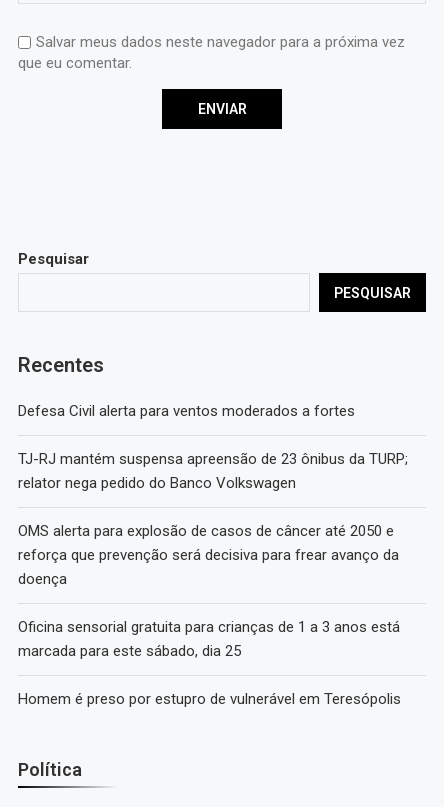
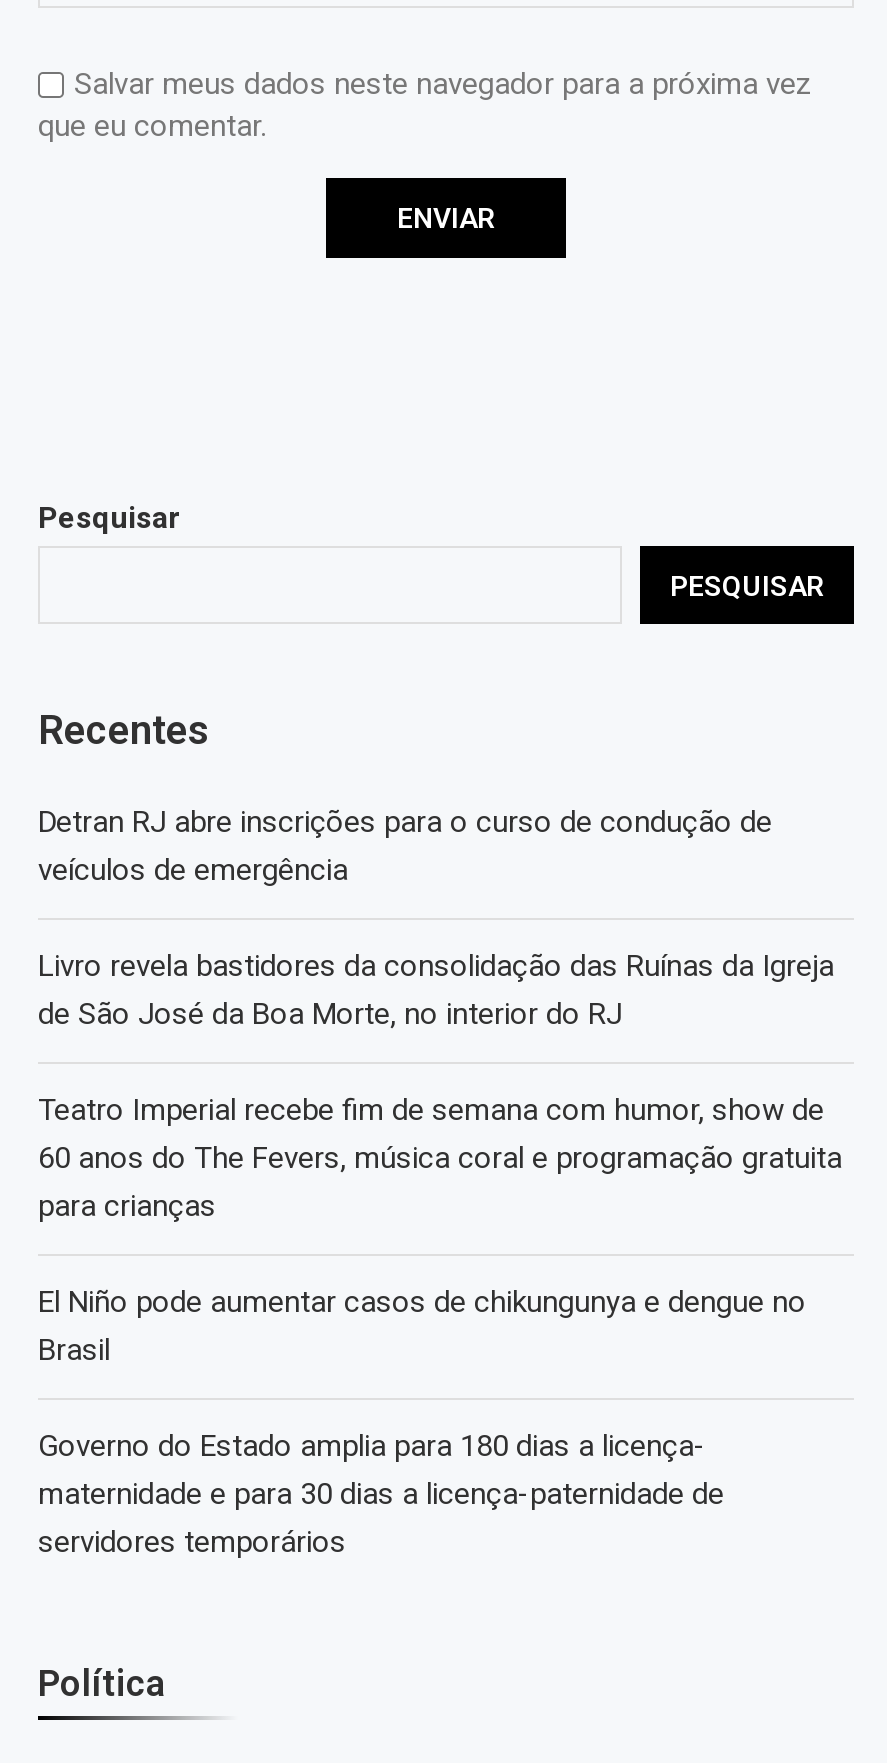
[18,402,355,420] Defesa Civil alerta para ventos moderados a fortes -> [38,804,772,888] Detran RJ abre inscrições para o curso de condução de | veículos de emergência
[18,450,408,492] TJ-RJ mantém suspensa apreensão de 23 ônibus da TURP; | relator nega pedido do Banco Volkswagen -> [38,948,834,1032] Livro revela bastidores da consolidação das Ruínas da Igreja | de São José da Boa Morte, no interior do RJ
[18,522,399,588] OMS alerta para explosão de casos de câncer até 2050 e | reforça que prevenção será decisiva para frear avanço da | doença -> [38,1092,842,1224] Teatro Imperial recebe fim de semana com humor, show de | 60 anos do The Fevers, música coral e programação gratuita | para crianças
[18,618,400,660] Oficina sensorial gratuita para crianças de 1 a 3 anos está | marcada para este sábado, dia 25 -> [38,1284,806,1368] El Niño pode aumentar casos de chikungunya e dengue no | Brasil
[18,690,401,708] Homem é preso por estupro de vulnerável em Teresópolis -> [38,1428,724,1560] Governo do Estado amplia para 180 dias a licença- | maternidade e para 30 dias a licença-paternidade de | servidores temporários

